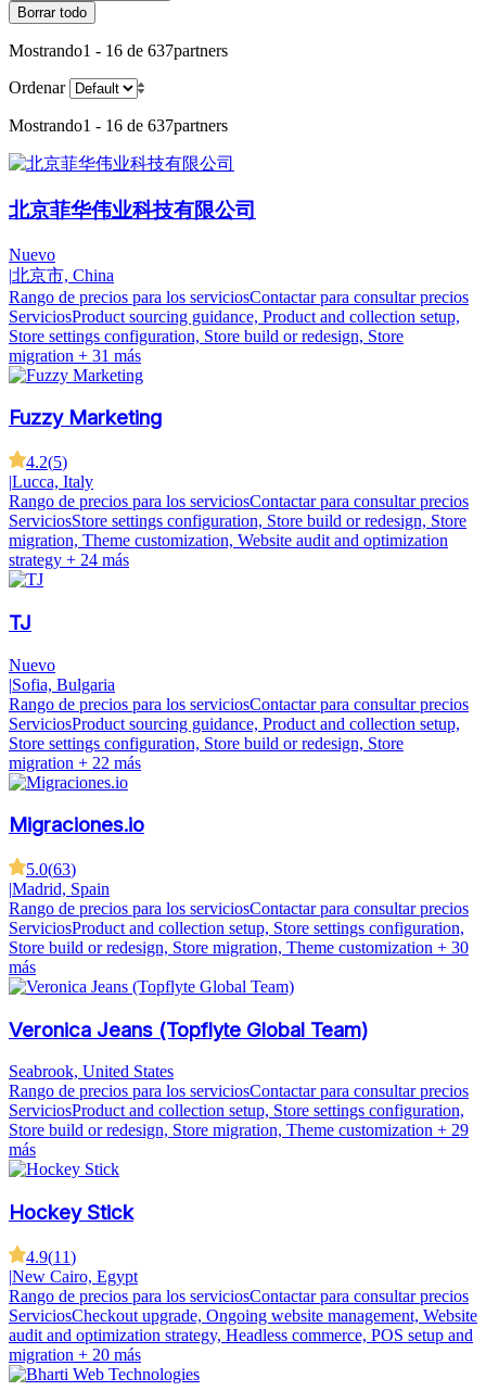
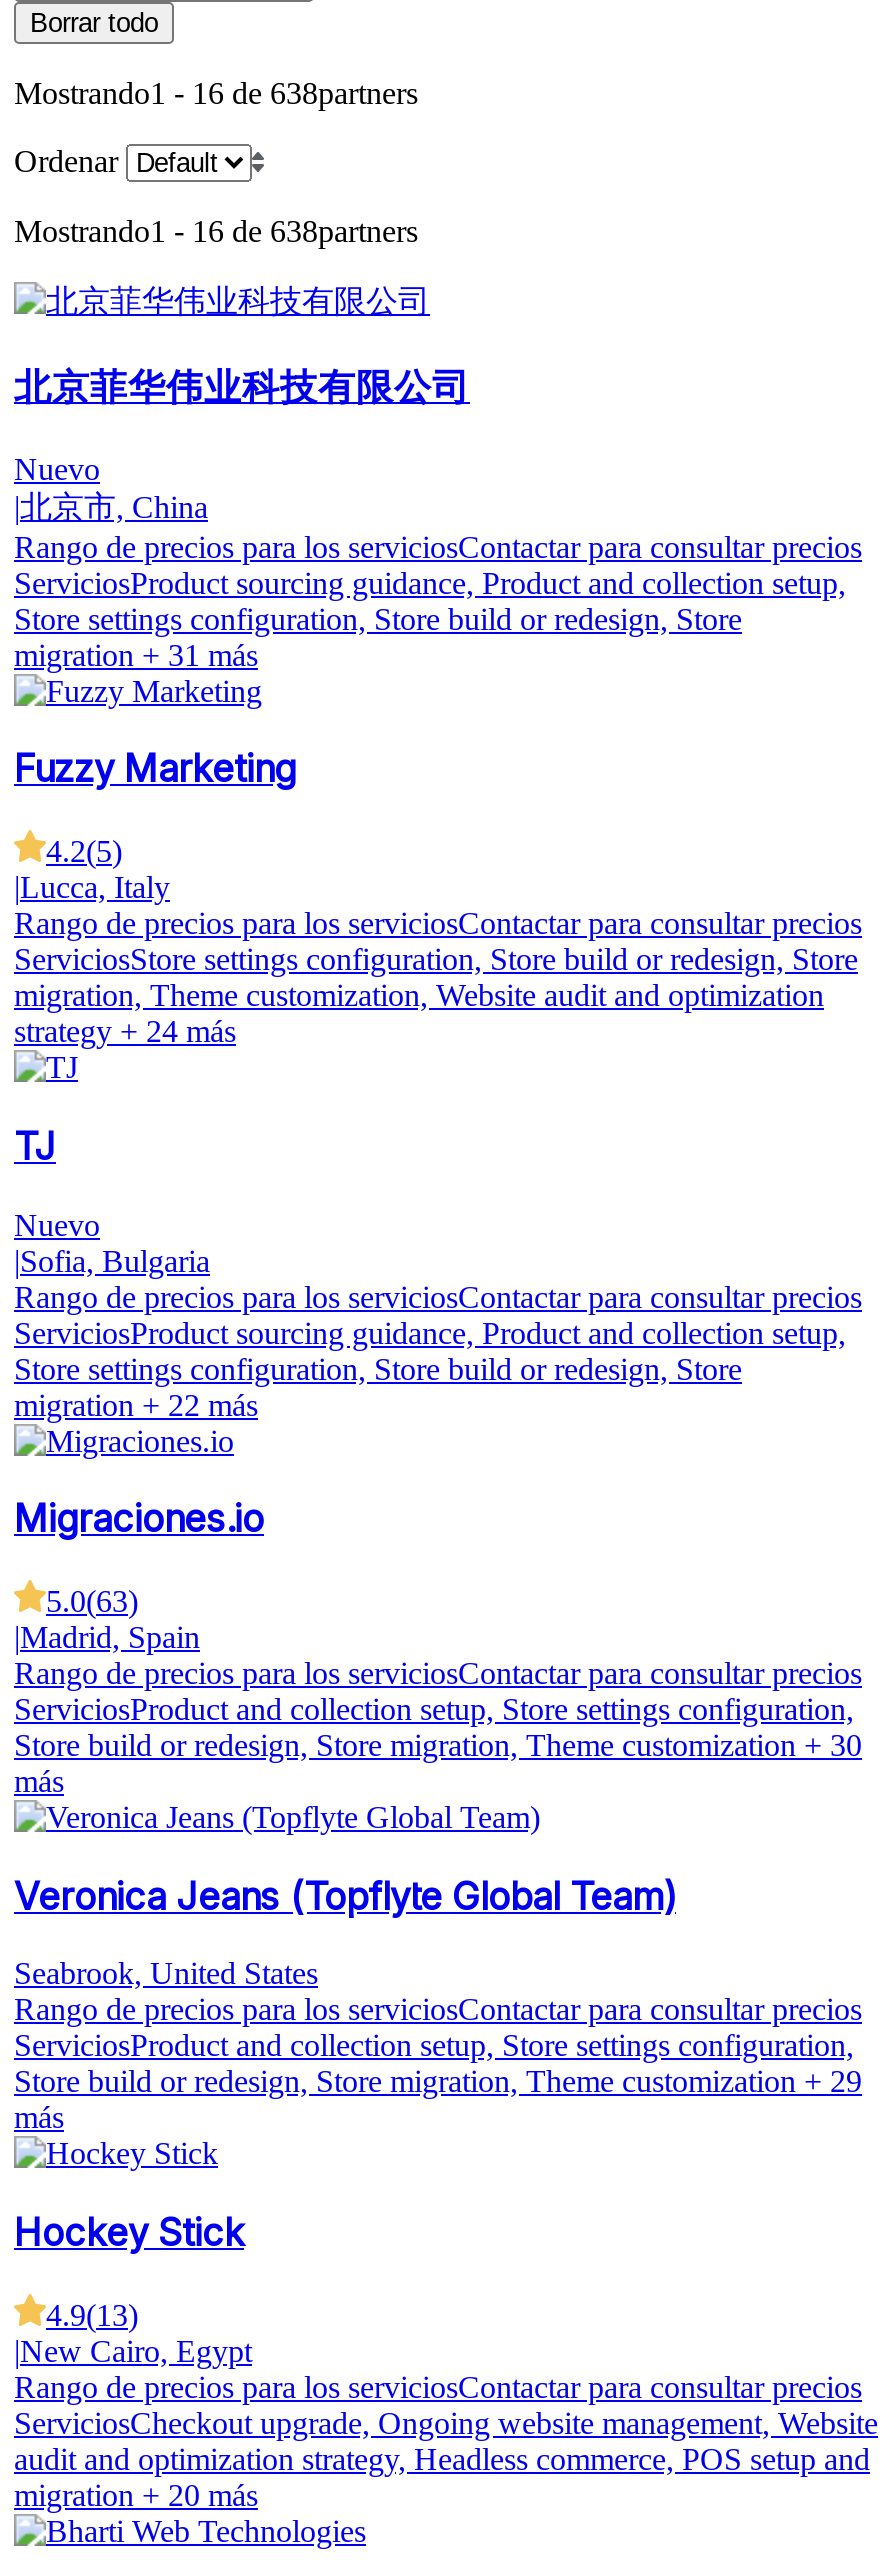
[9,42,228,60] Mostrando1 - 16 de 637partners -> [14,77,418,111] Mostrando1 - 16 de 638partners
[9,117,228,135] Mostrando1 - 16 de 637partners -> [14,215,418,249] Mostrando1 - 16 de 638partners
[26,1248,76,1266] 4.9(11) -> [46,2298,138,2332] 4.9(13)

